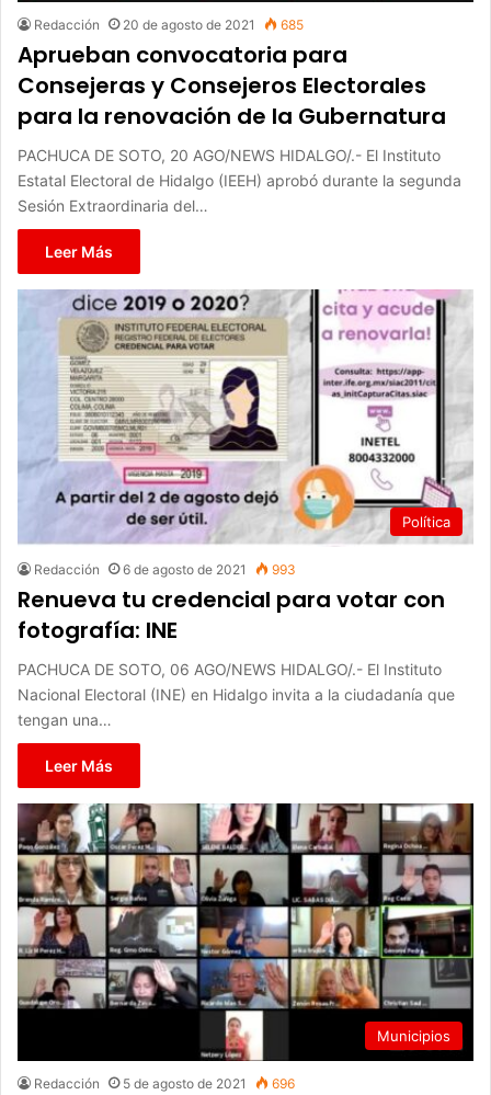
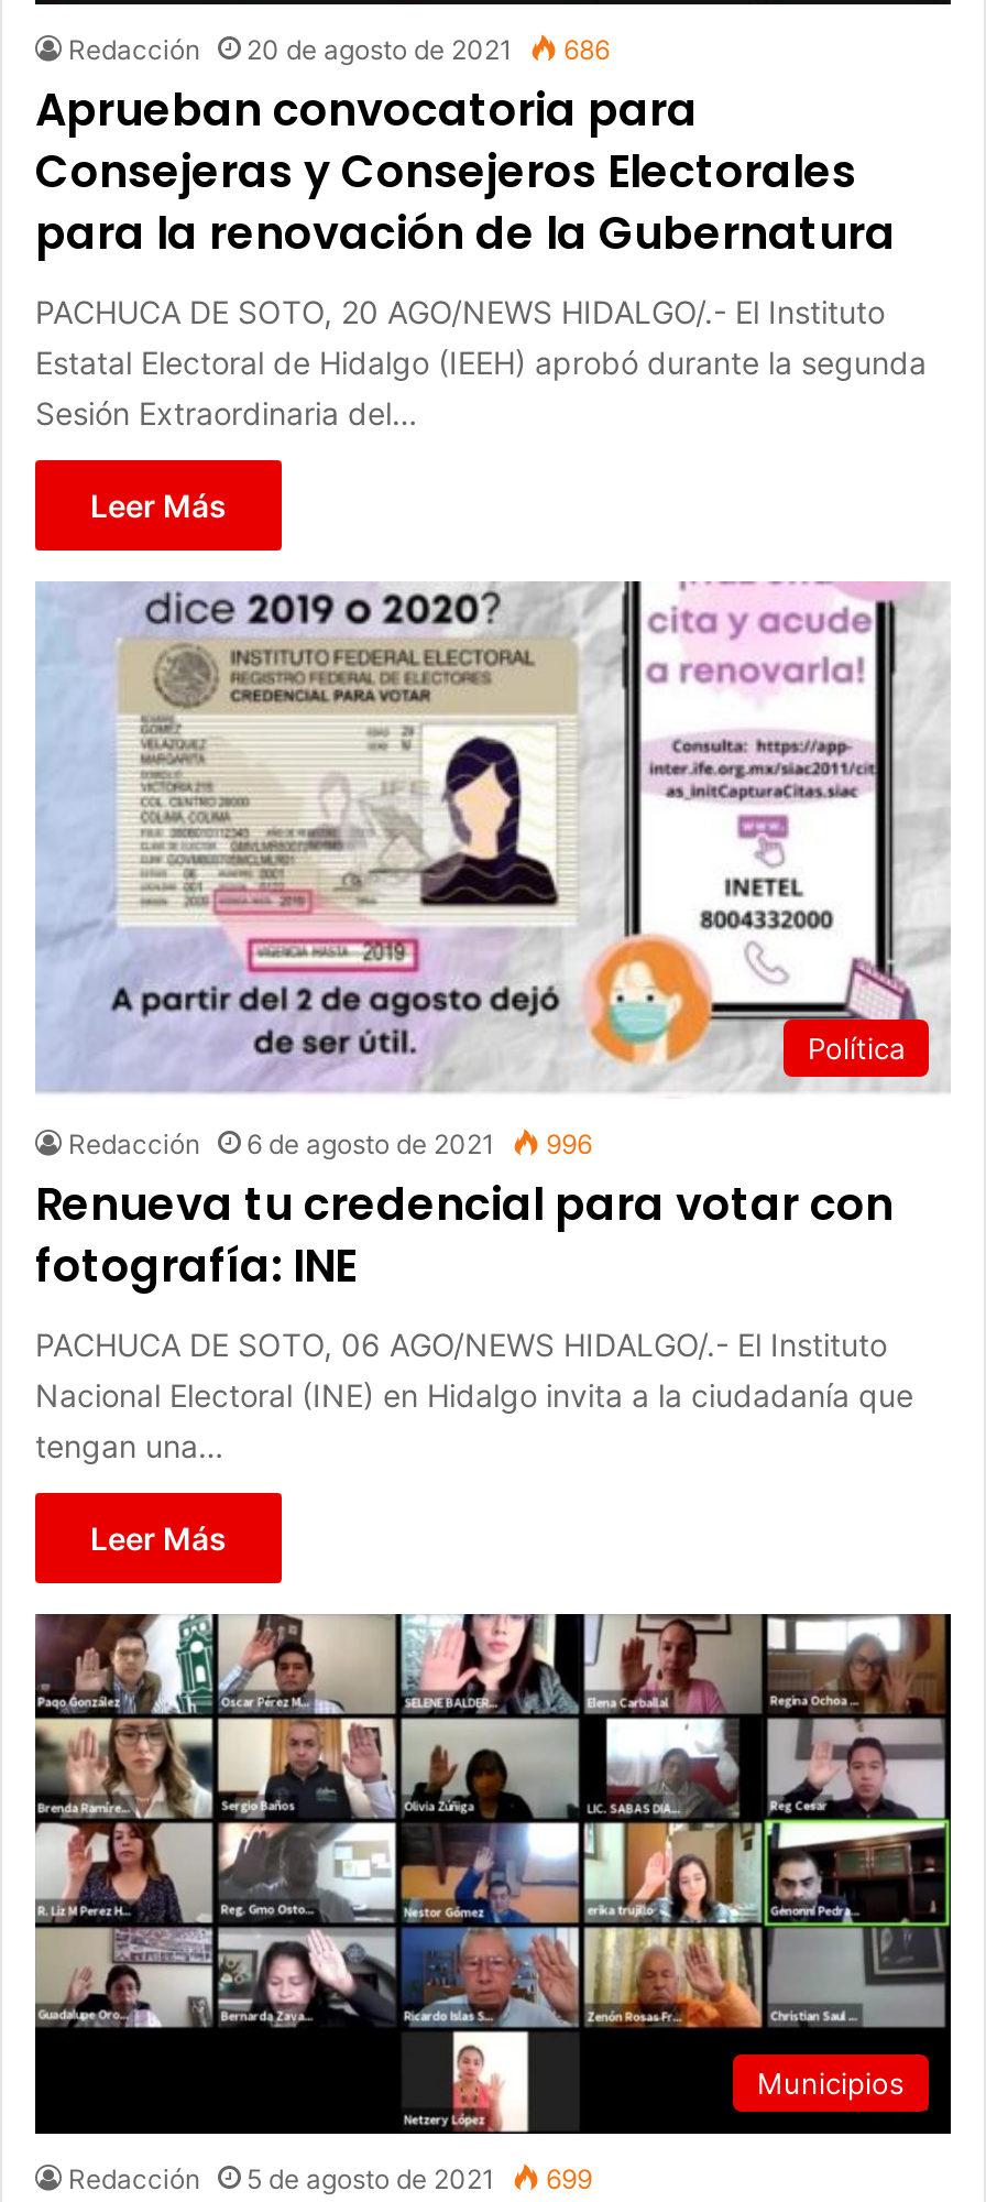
[34,17,304,33] Redacción 20 de agosto de 2021 685 -> [68,34,610,67] Redacción 20 de agosto de 2021 686
[34,561,296,578] Redacción 6 de agosto de 2021 993 -> [68,1127,592,1160] Redacción 6 de agosto de 2021 996
[34,1075,295,1091] Redacción 5 de agosto de 2021 696 -> [68,2162,592,2195] Redacción 5 de agosto de 2021 699

